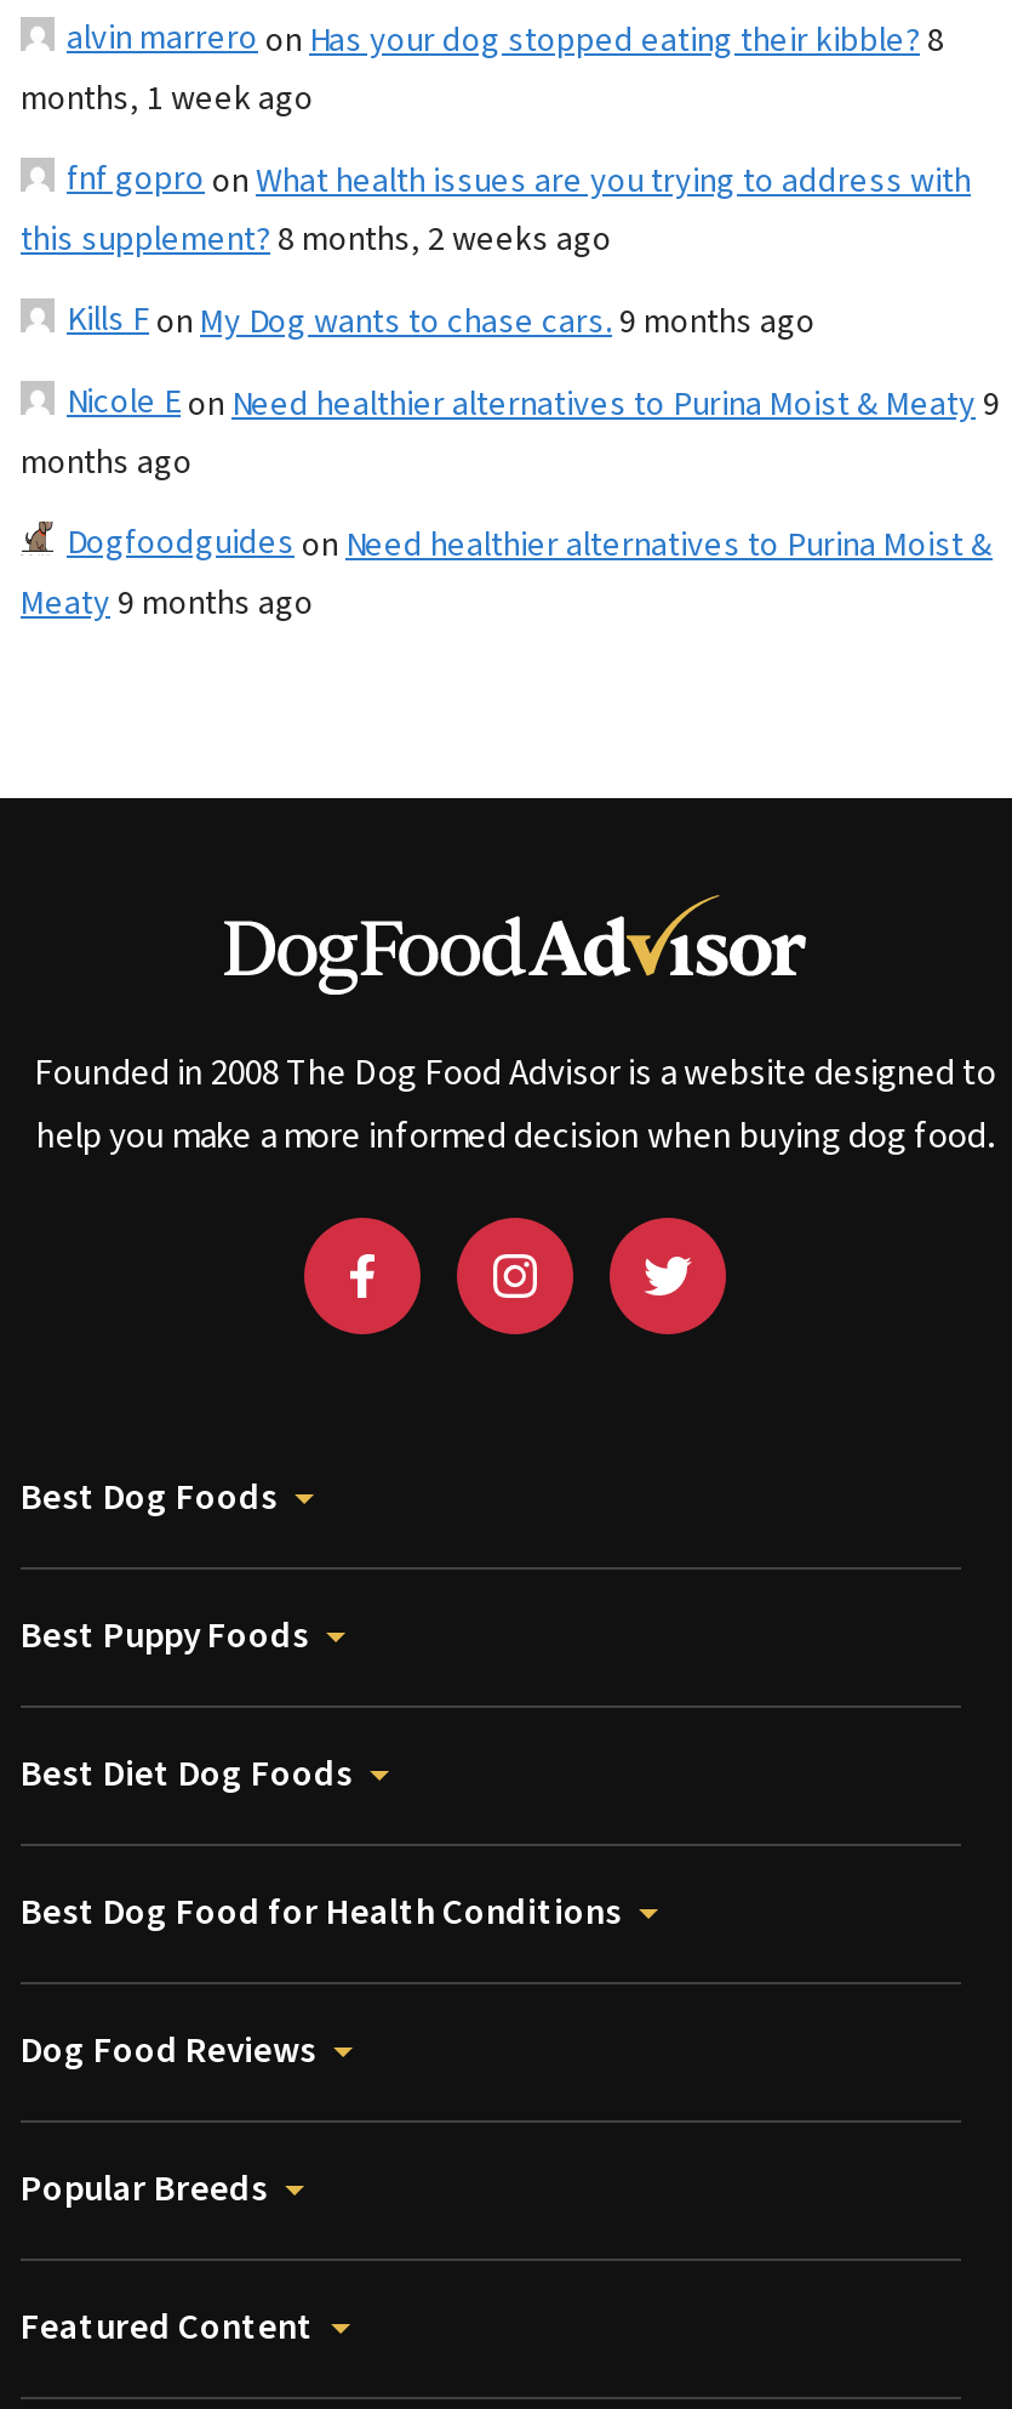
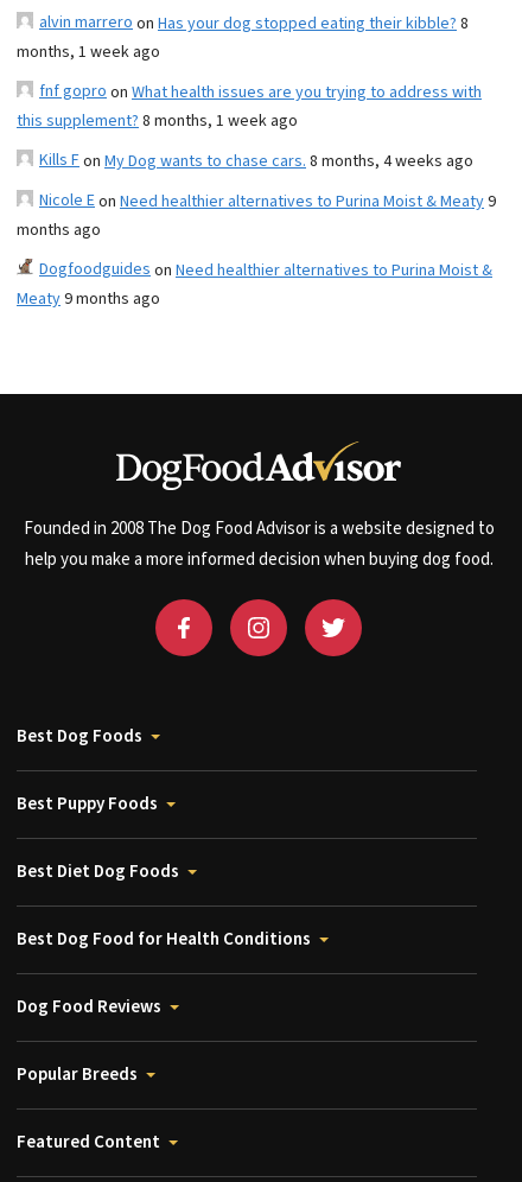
[21,215,612,264] this supplement? 8 months, 2 weeks ago -> [17,109,298,133] this supplement? 8 months, 1 week ago
[67,295,816,346] Kills Fon My Dog wants to chase cars. 9 months ago -> [39,148,473,173] Kills Fon My Dog wants to chase cars. 8 months, 4 weeks ago

